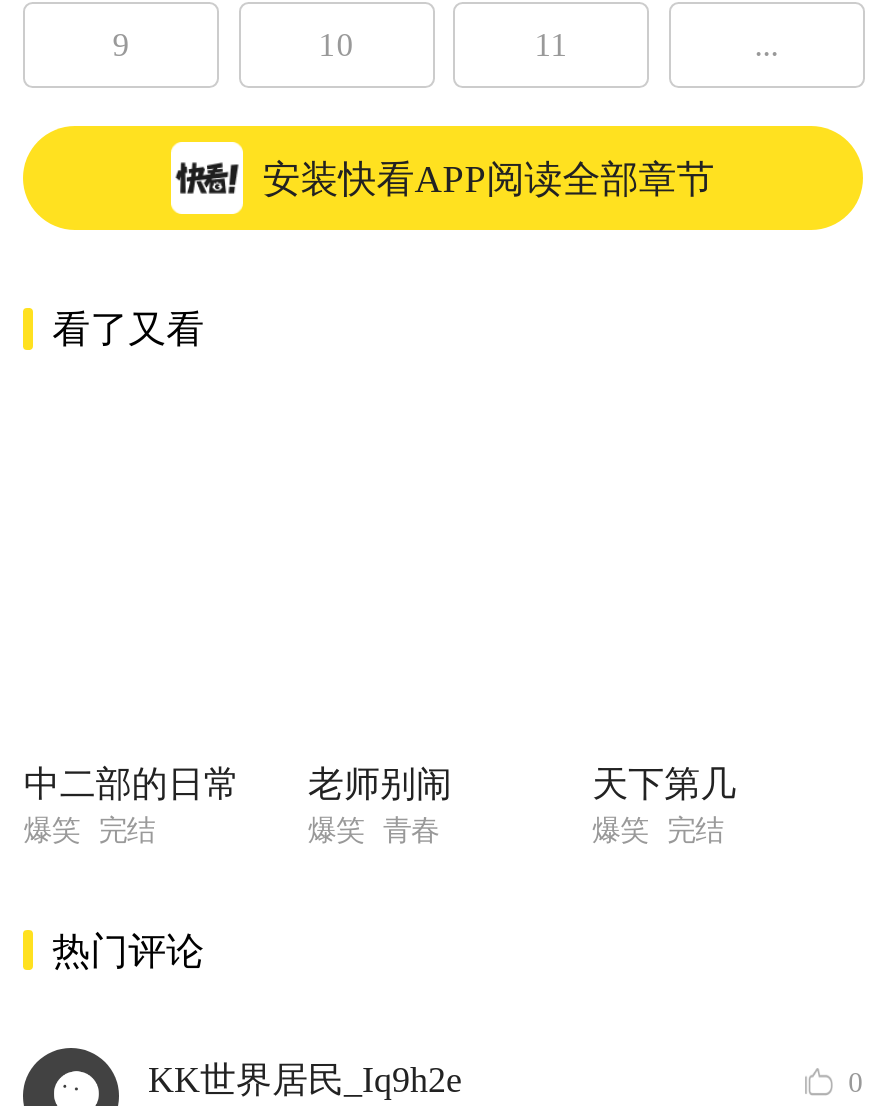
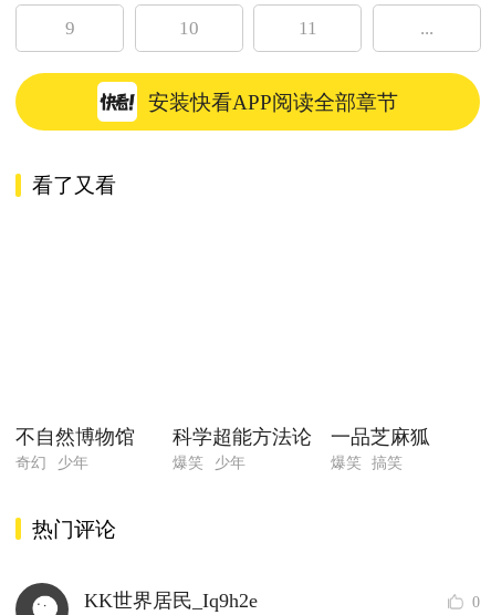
[24,764,240,846] 中二部的日常 | 爆笑 完结 -> [16,426,135,471] 不自然博物馆 | 奇幻 少年
[308,764,452,846] 老师别闹 | 爆笑 青春 -> [173,426,312,471] 科学超能方法论 | 爆笑 少年
[592,764,736,846] 天下第几 | 爆笑 完结 -> [330,426,430,471] 一品芝麻狐 | 爆笑 搞笑

